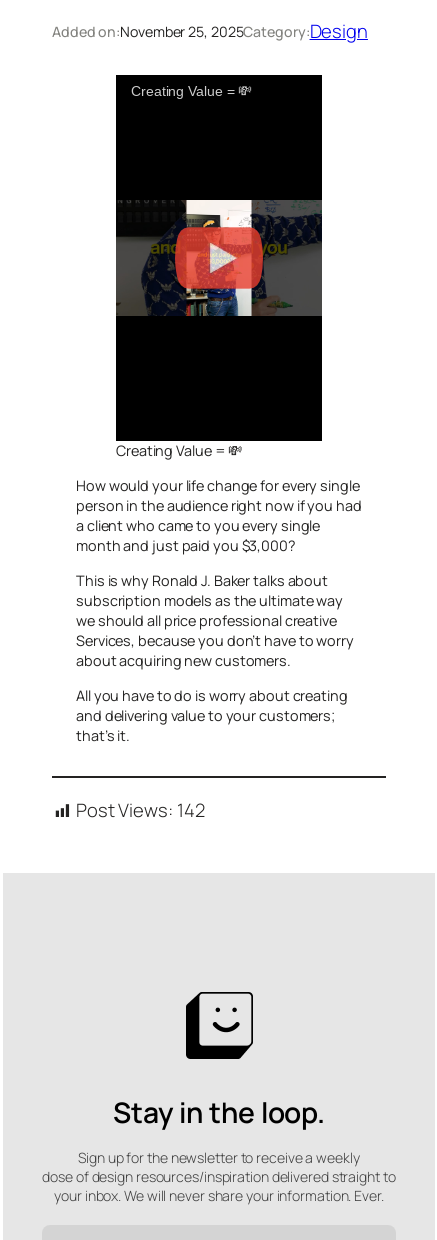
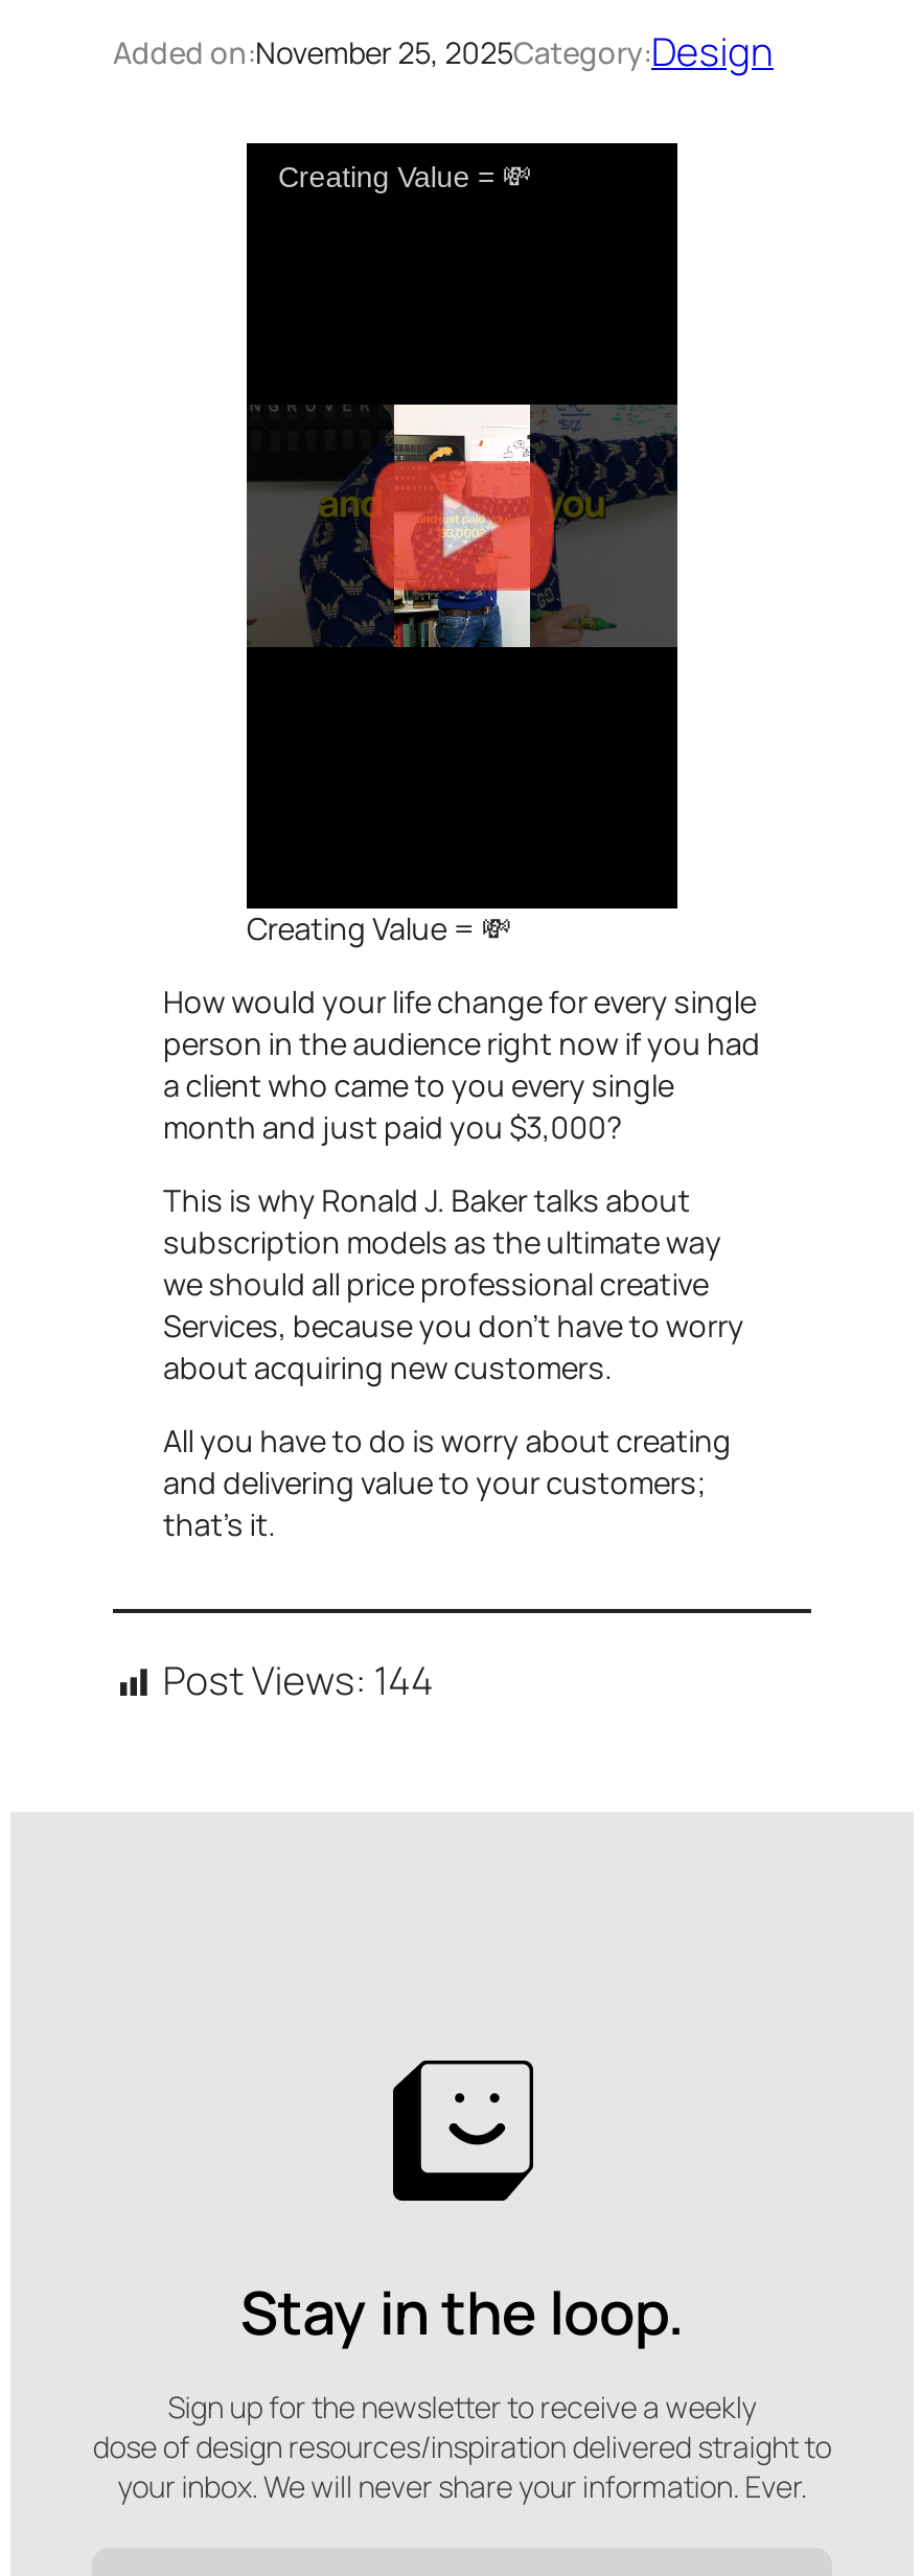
[76,797,204,823] Post Views: 142 -> [163,1654,434,1708] Post Views: 144

